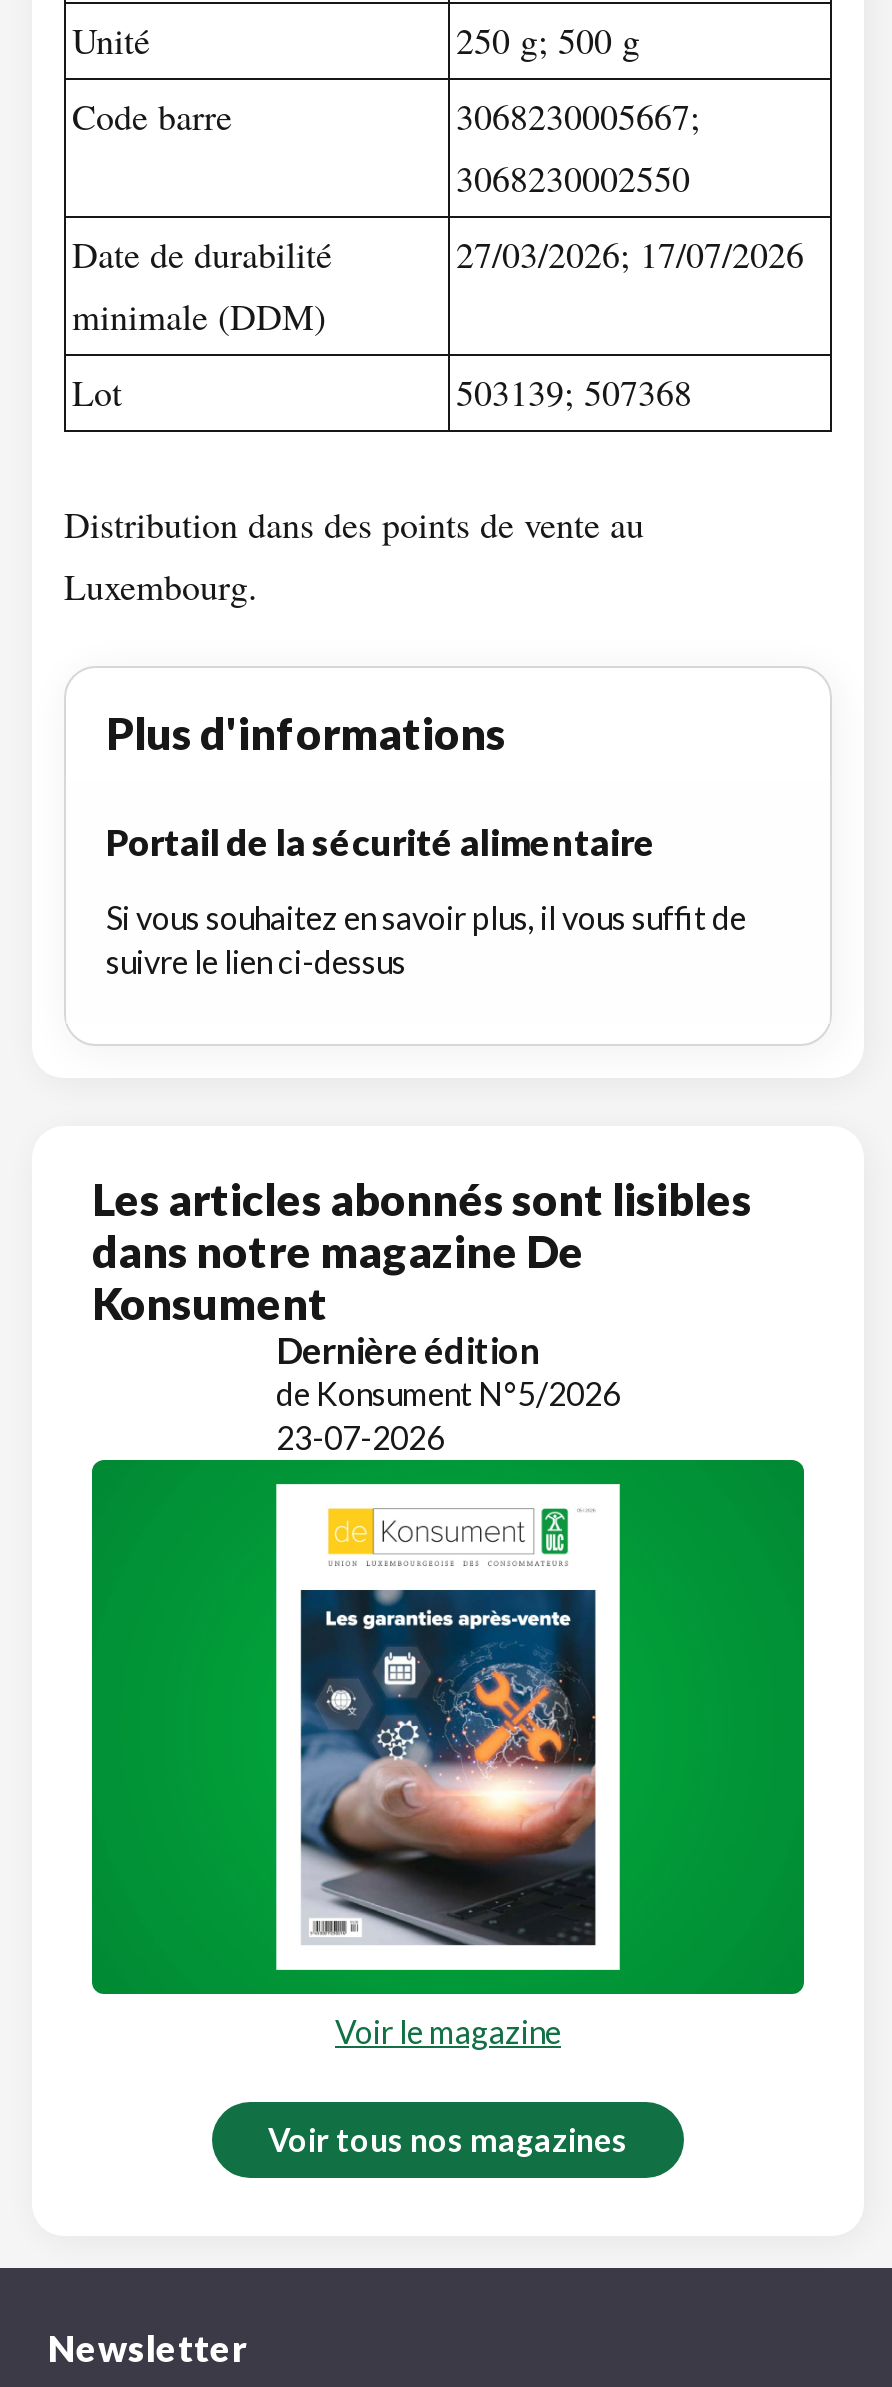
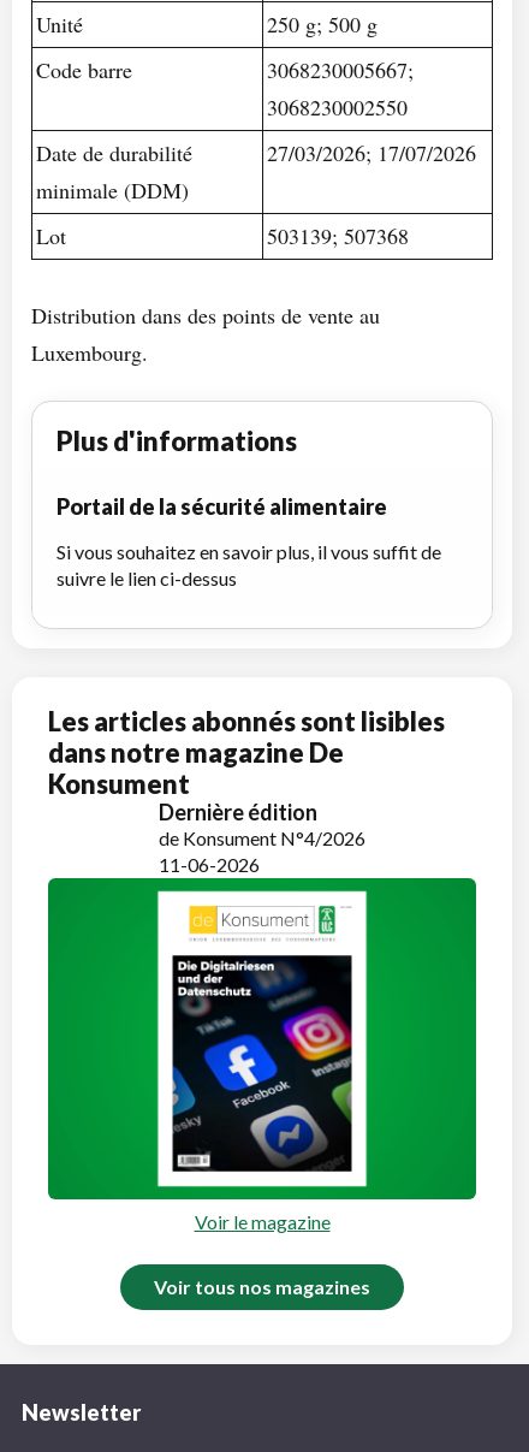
[276,1374,620,1412] de Konsument N°5/2026 -> [159,826,365,849] de Konsument N°4/2026
[276,1418,444,1456] 23-07-2026 -> [159,853,260,876] 11-06-2026
[298,1590,598,1948] [image] -> [171,955,353,1173] [image]

